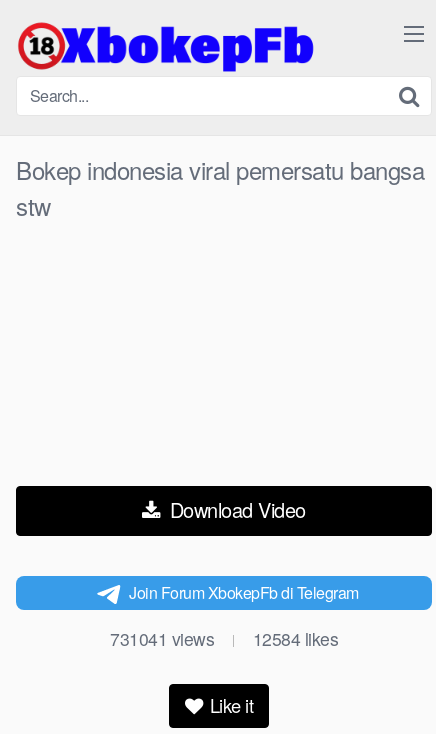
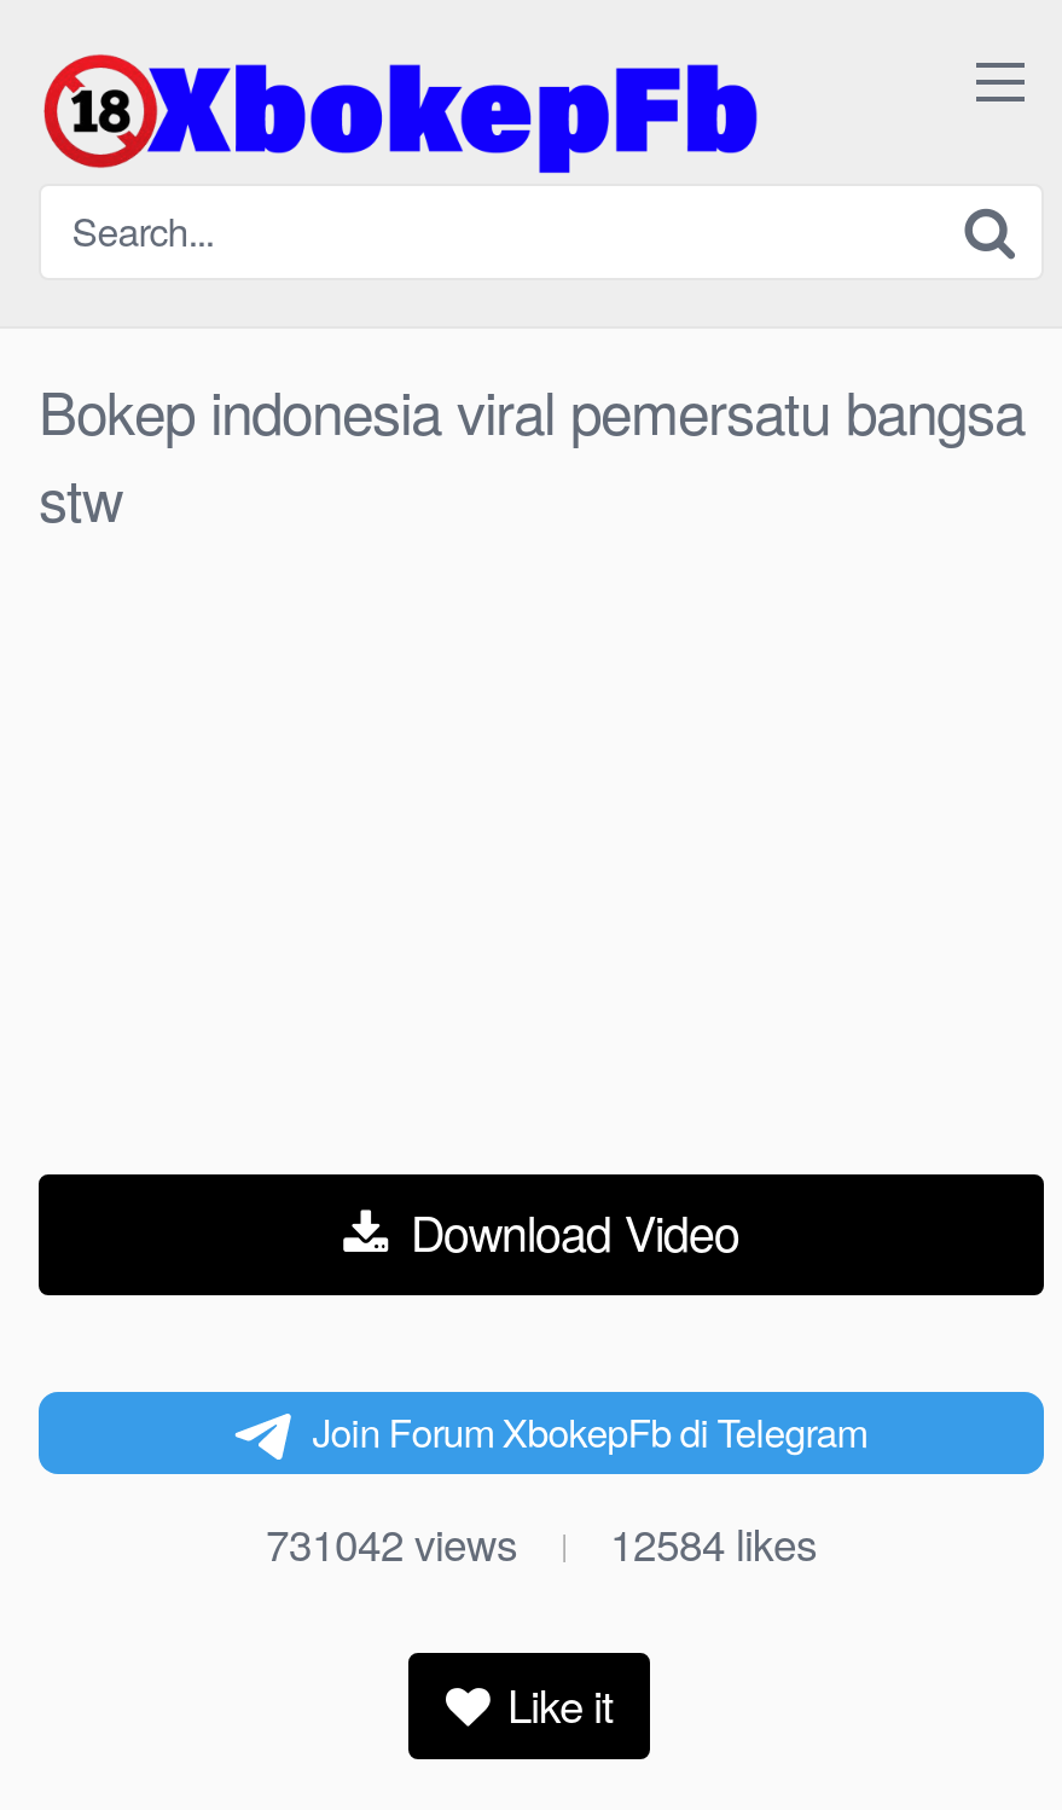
[110,626,214,651] 731041 views -> [266,1513,517,1573] 731042 views

